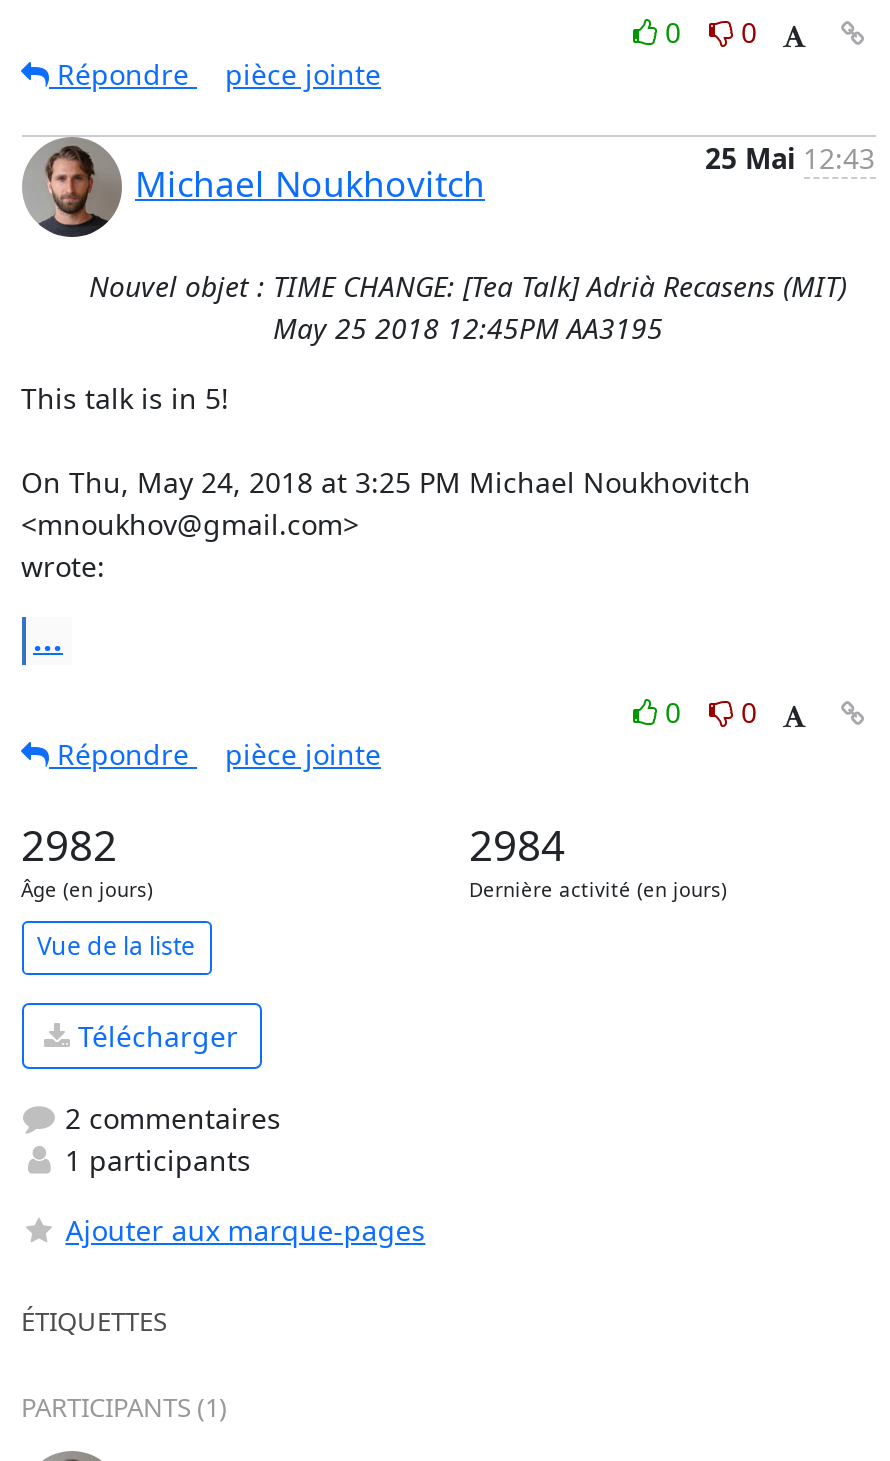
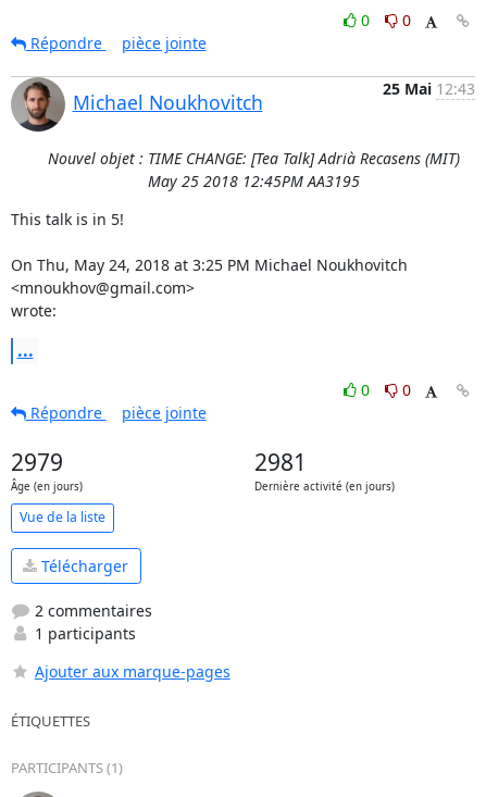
[21,816,117,872] 2982 -> [10,446,63,477] 2979
[469,816,565,872] 2984 -> [254,446,306,477] 2981

